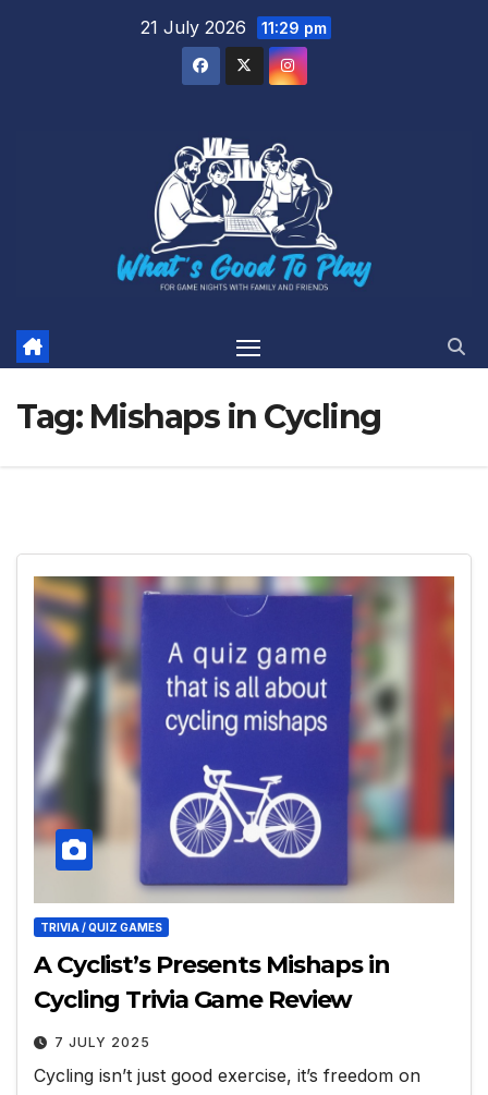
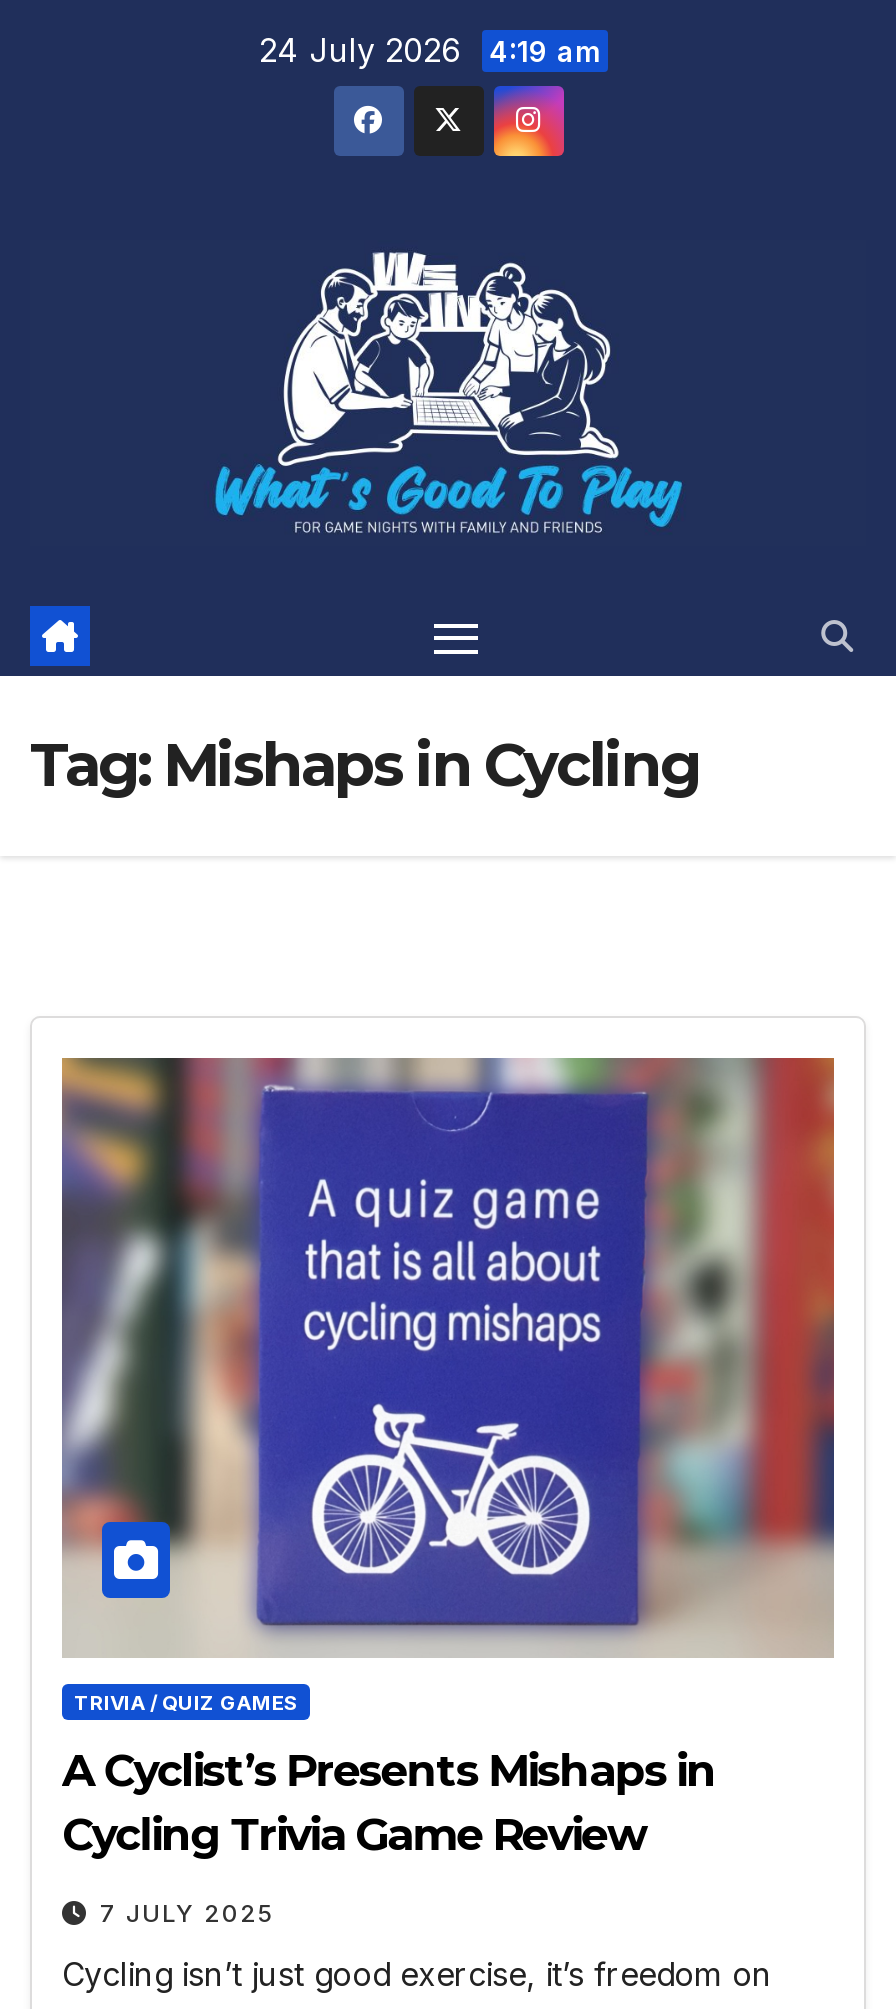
[141,16,327,38] 21 July 2026 11:29 pm -> [259,30,599,70] 24 July 2026 4:19 am

